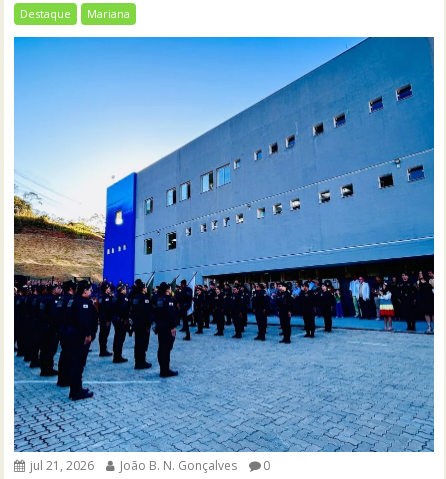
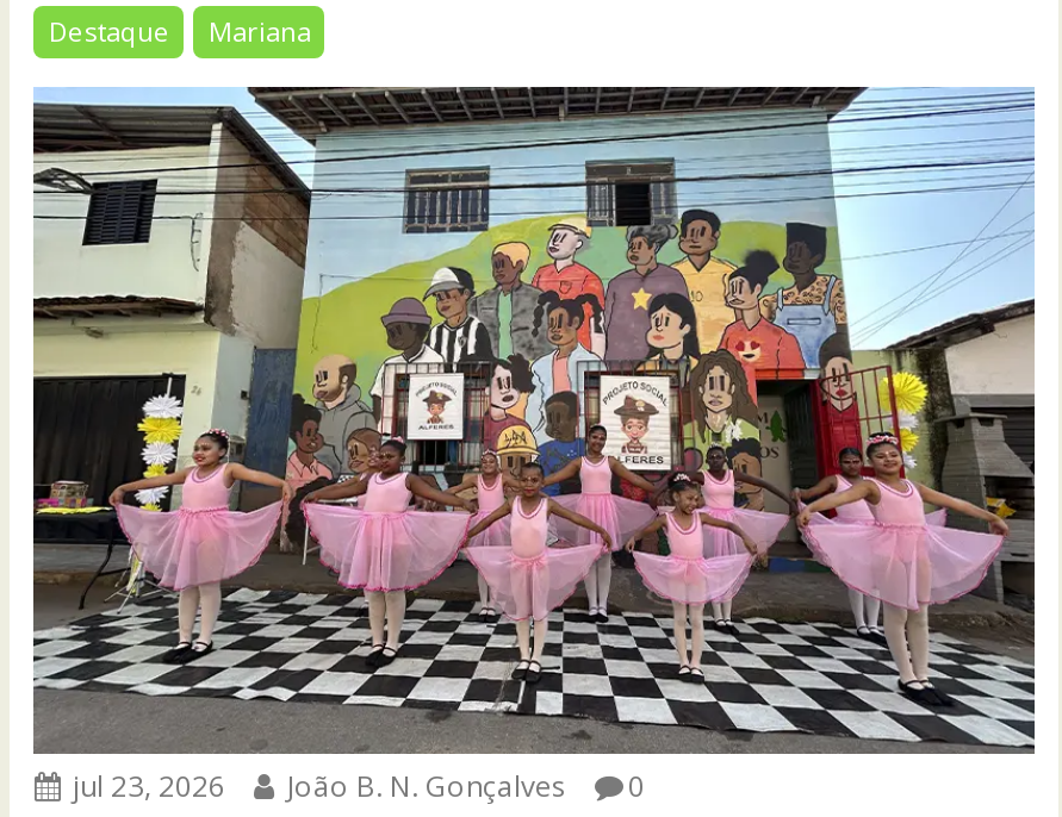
[13,36,435,474] [image] | jul 21, 2026 João B. N. Gonçalves 0 -> [31,83,1037,806] [image] | jul 23, 2026 João B. N. Gonçalves 0

